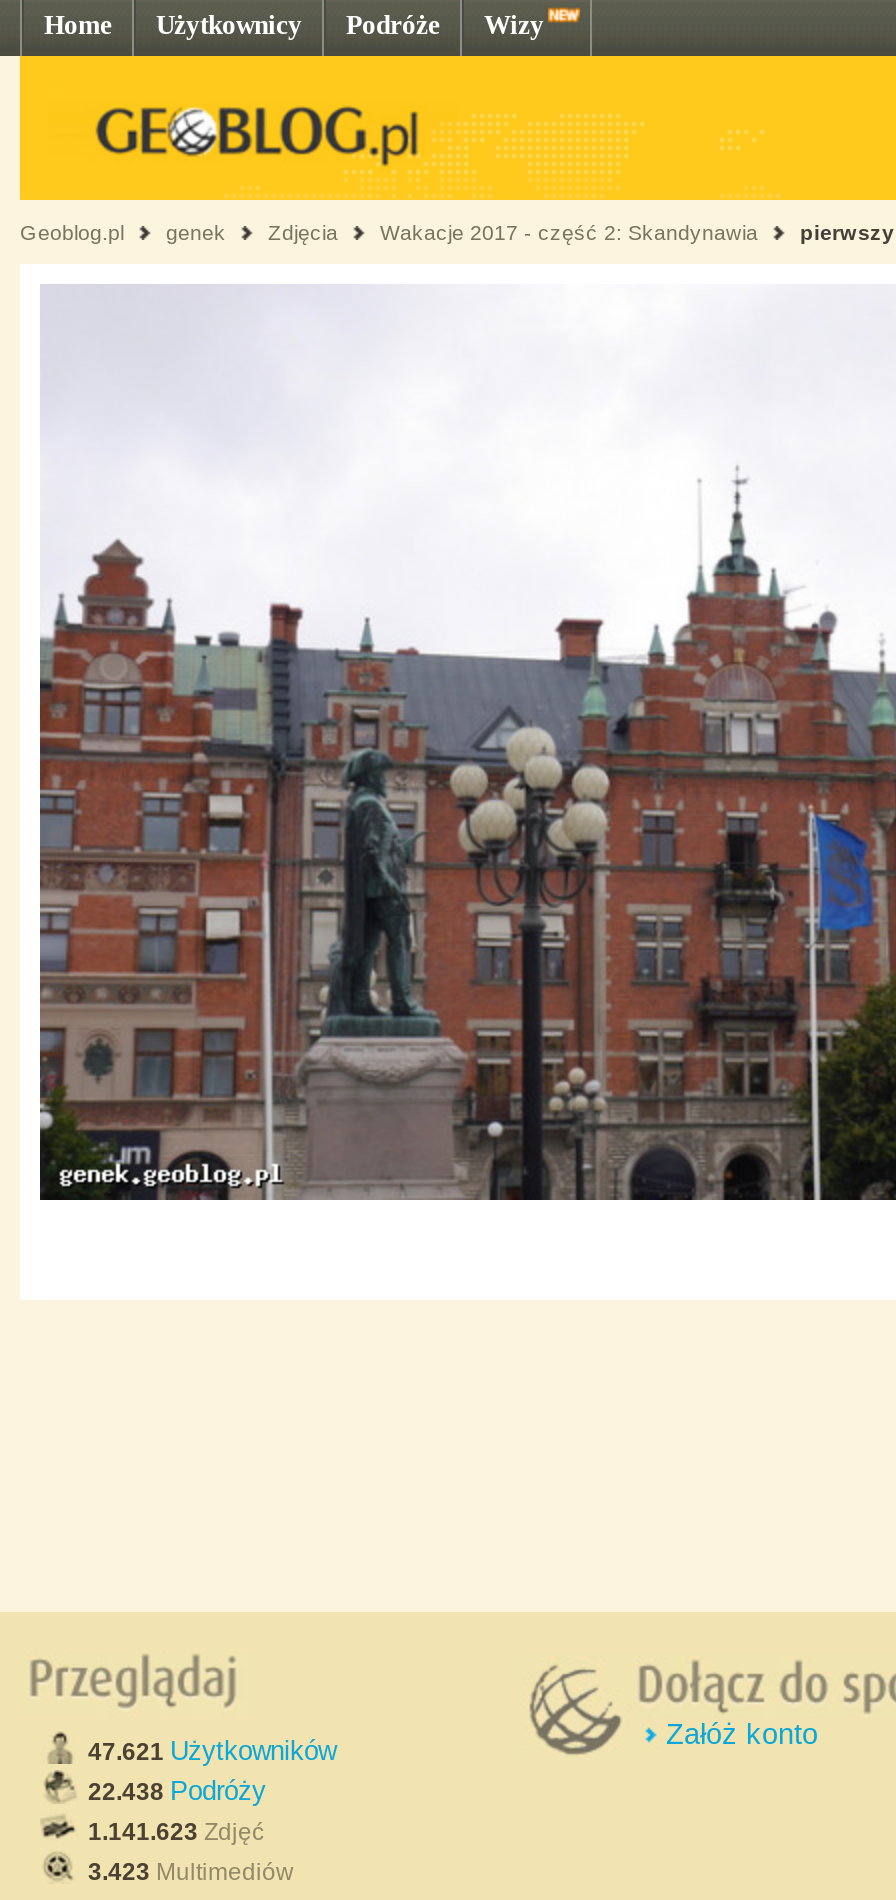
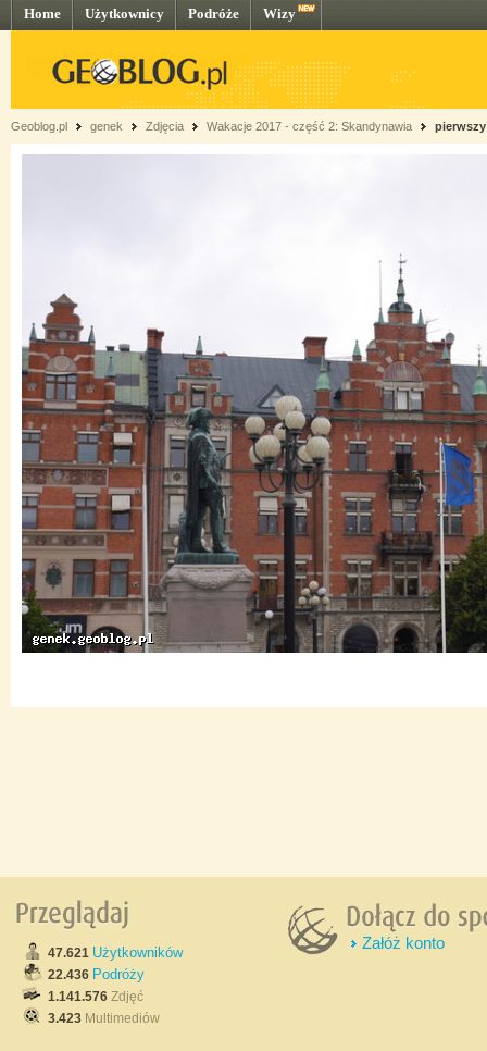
[88,1776,266,1806] 22.438 Podróży -> [48,966,145,982] 22.436 Podróży
[88,1818,264,1846] 1.141.623 Zdjęć -> [48,989,143,1004] 1.141.576 Zdjęć

